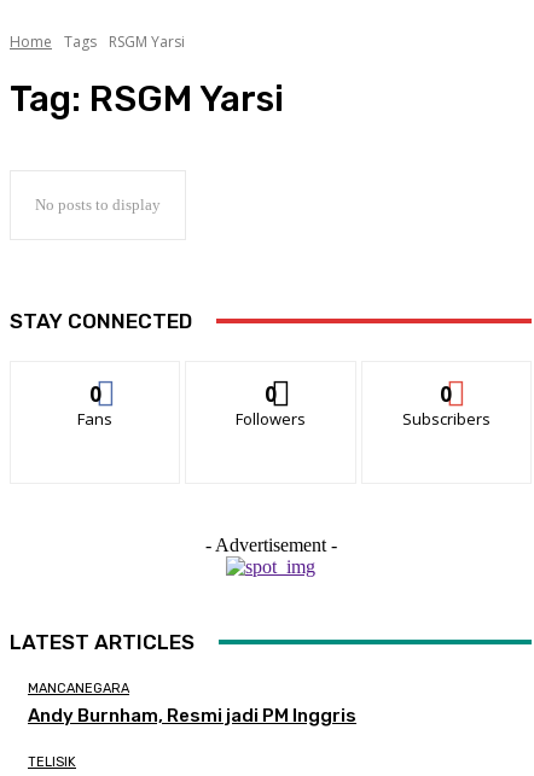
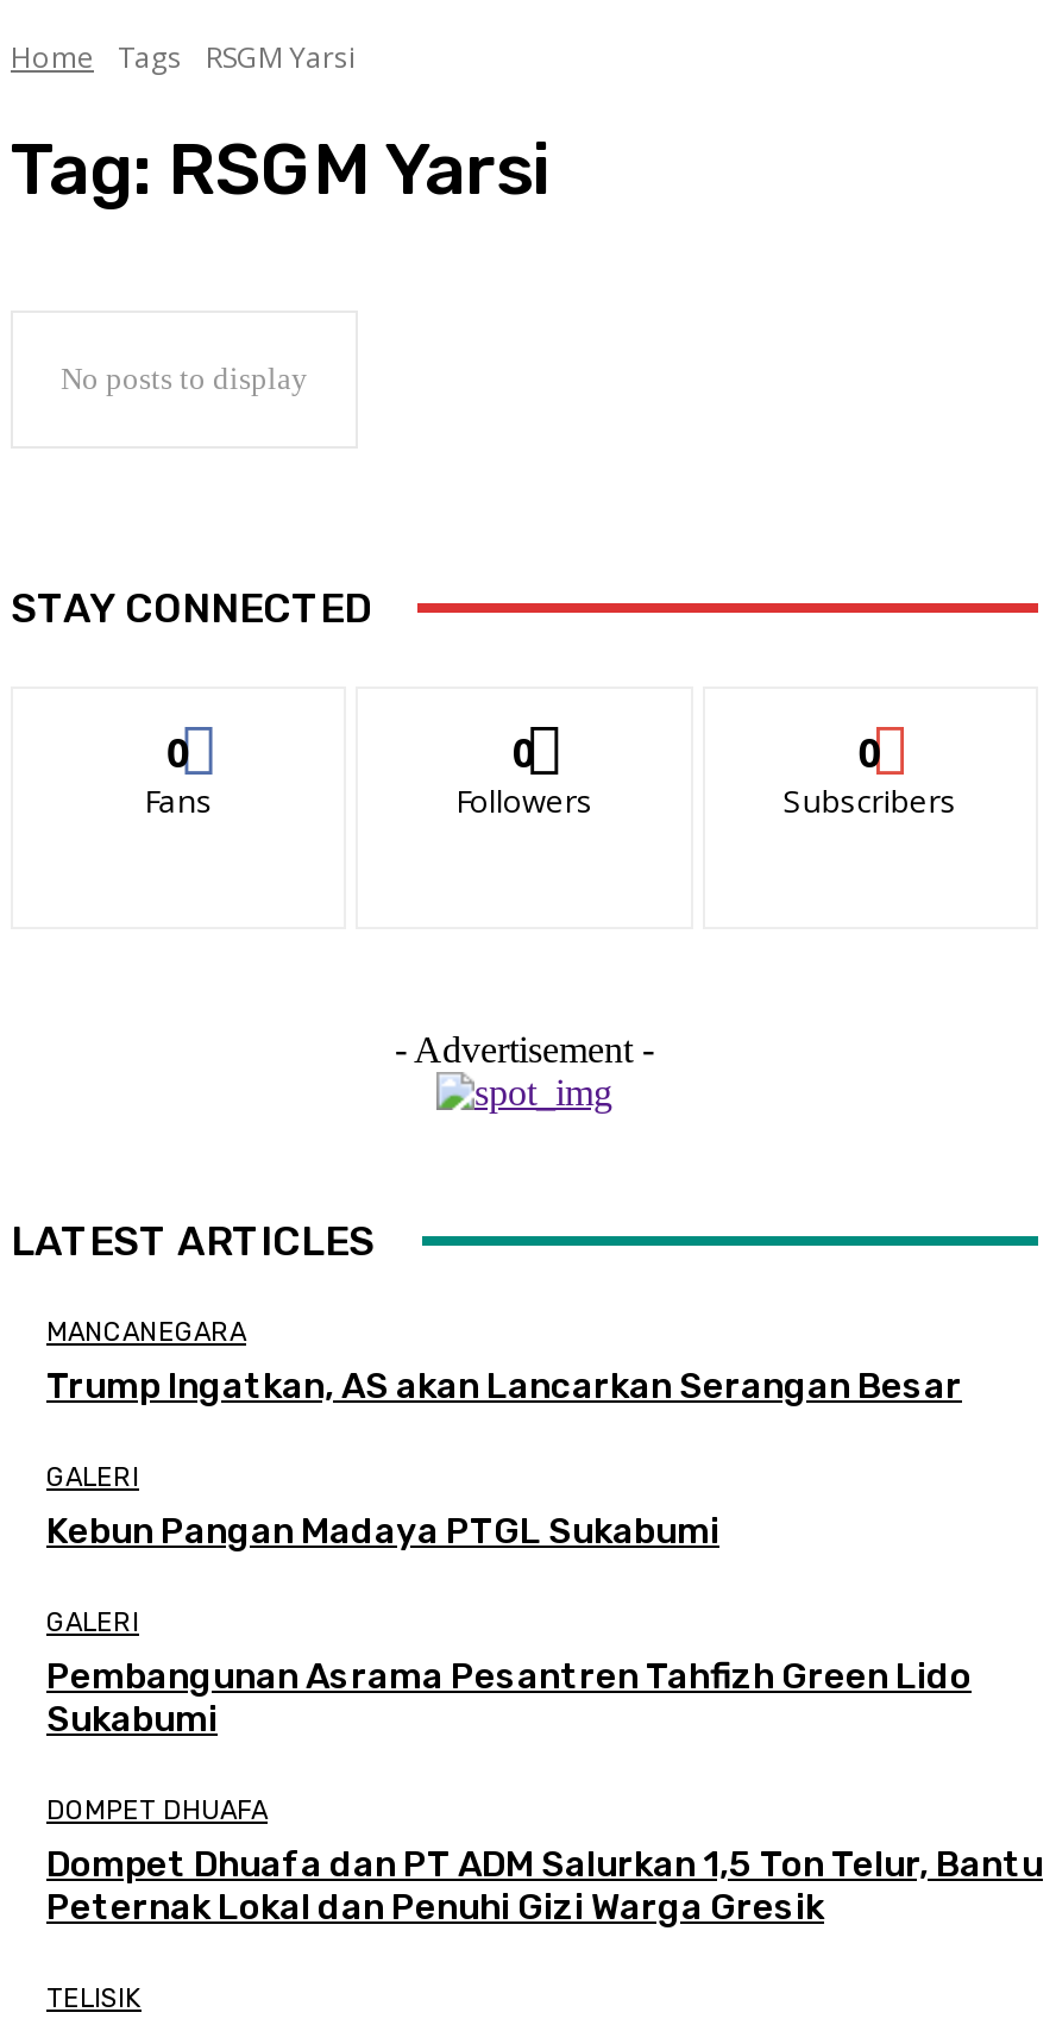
[28,704,356,726] Andy Burnham, Resmi jadi PM Inggris -> [46,1364,1043,1928] Trump Ingatkan, AS akan Lancarkan Serangan Besar | GALERI | Kebun Pangan Madaya PTGL Sukabumi | GALERI | Pembangunan Asrama Pesantren Tahfizh Green Lido | Sukabumi | DOMPET DHUAFA | Dompet Dhuafa dan PT ADM Salurkan 1,5 Ton Telur, Bantu | Peternak Lokal dan Penuhi Gizi Warga Gresik

